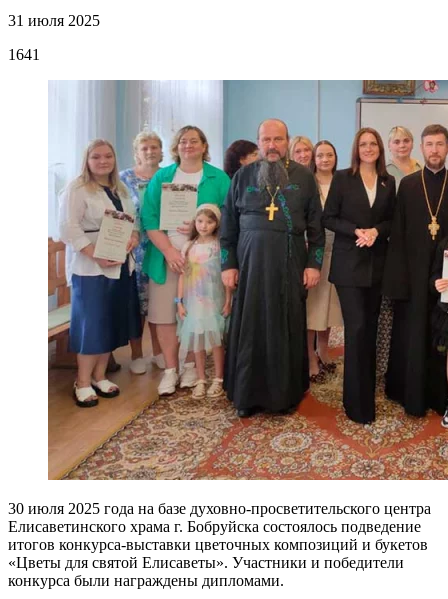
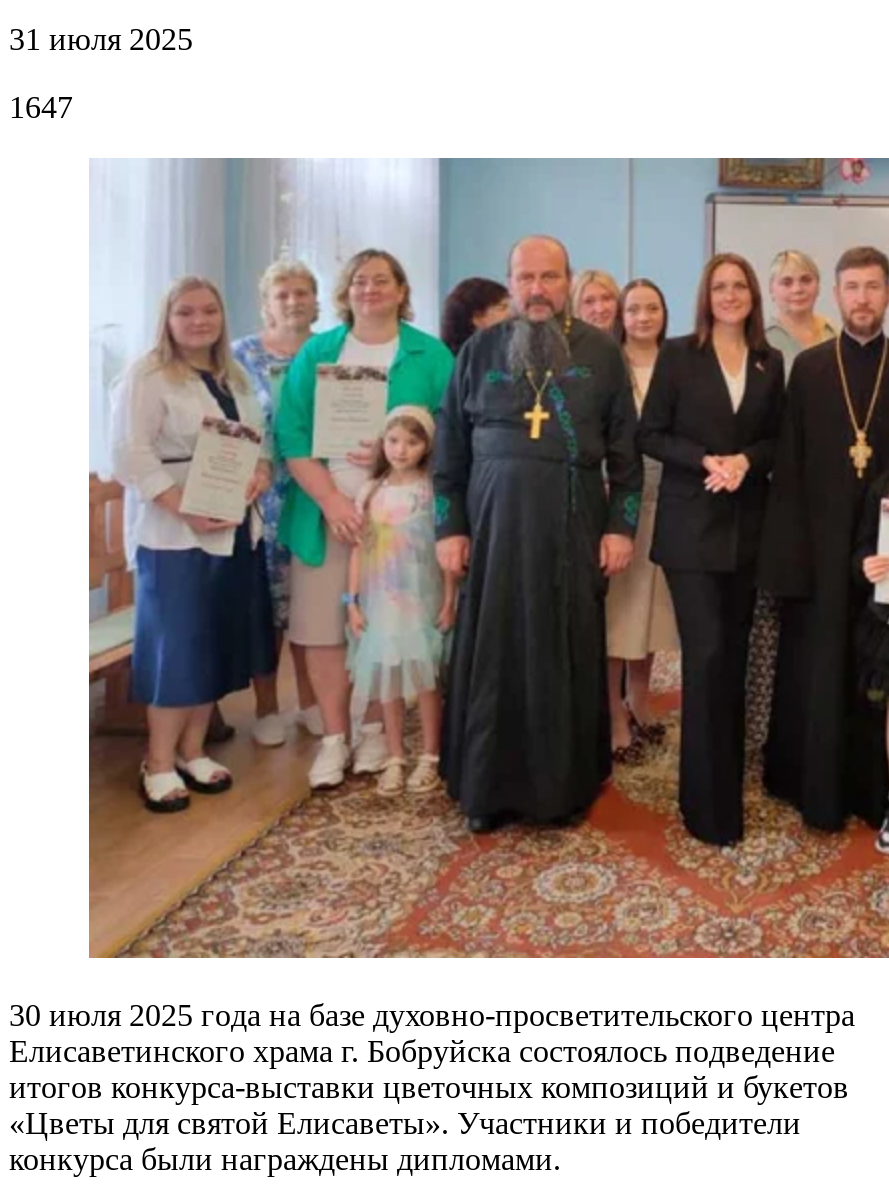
[8,46,40,63] 1641 -> [9,90,73,124] 1647

